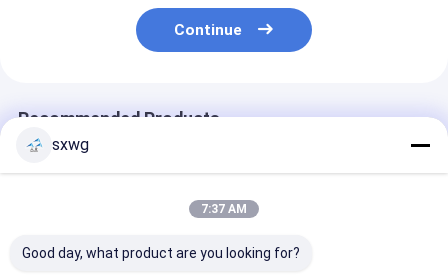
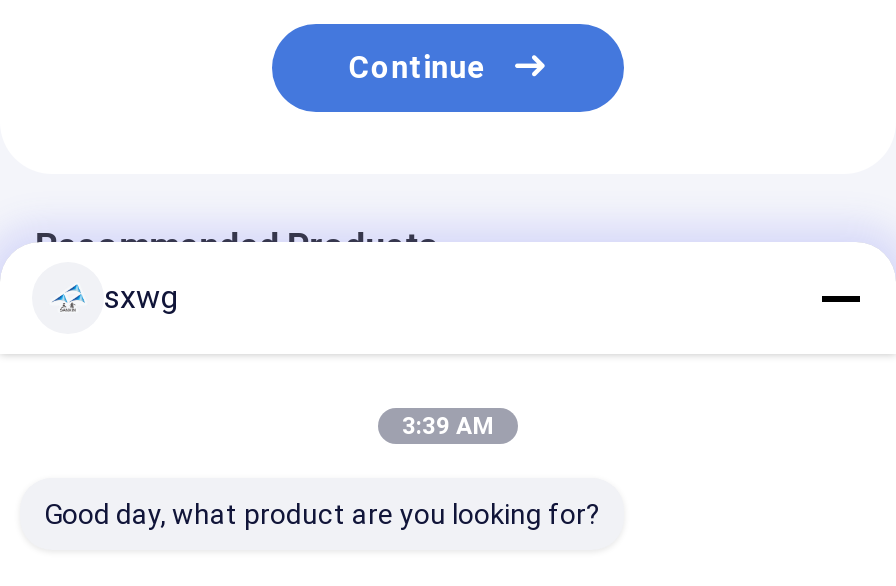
[201,202,247,216] 7:37 AM -> [402,412,494,440] 3:39 AM

